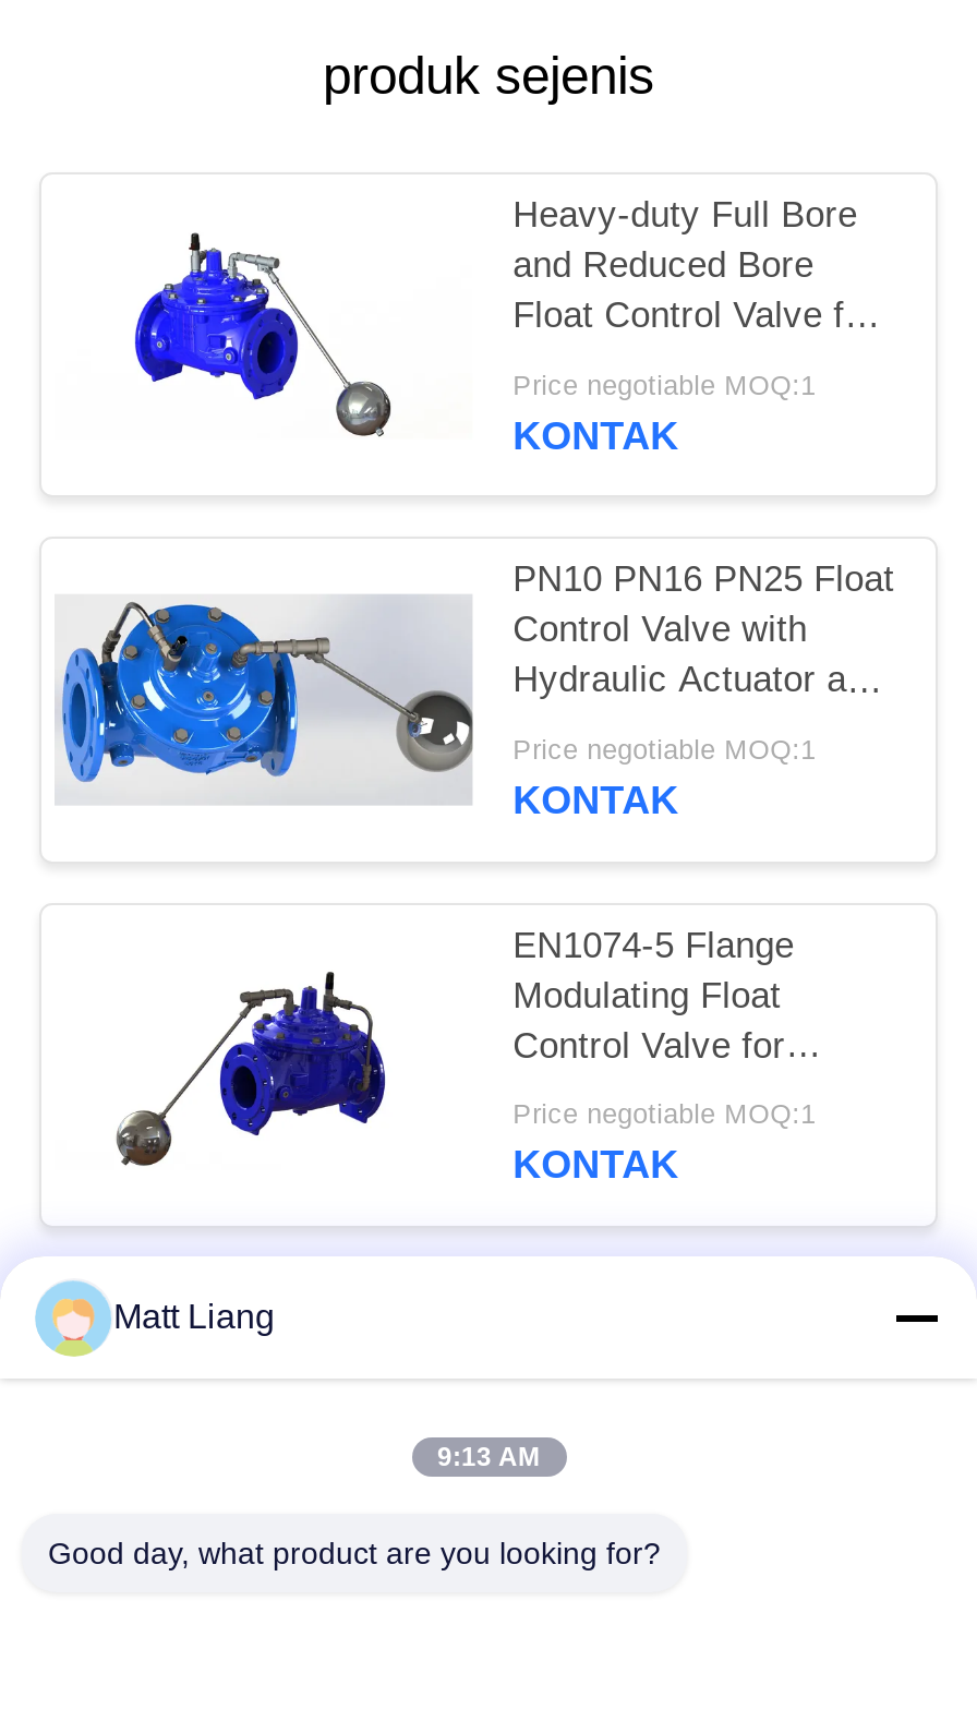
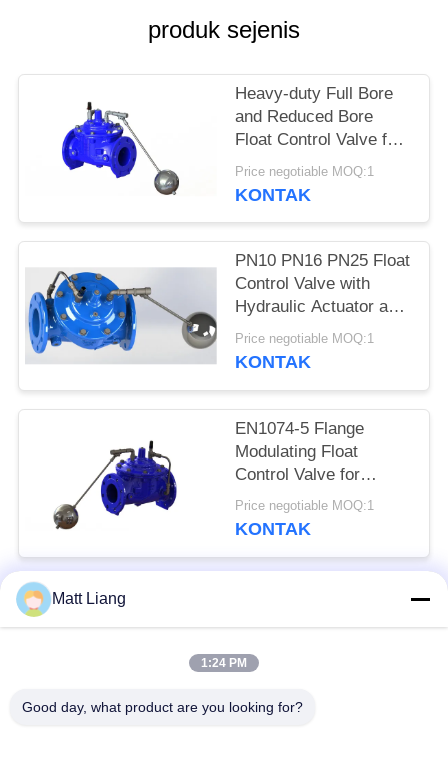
[437,1442,540,1472] 9:13 AM -> [201,656,247,670] 1:24 PM

